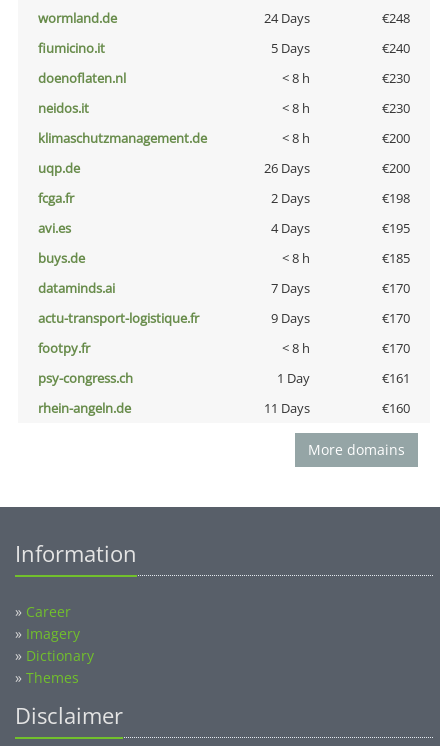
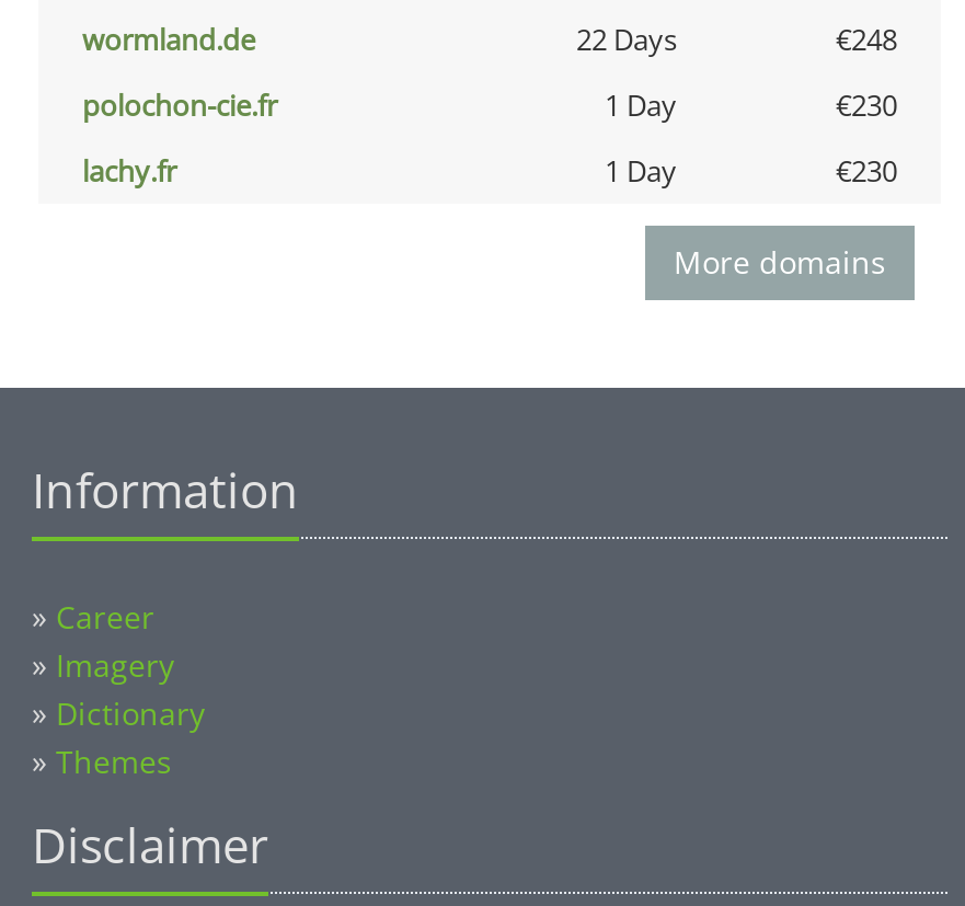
[263,9,309,27] 24 Days -> [576,20,677,59] 22 Days
[38,39,410,87] fiumicino.it | 5 Days | €240 | doenoflaten.nl | < 8 h -> [82,85,677,125] polochon-cie.fr | 1 Day
[38,99,309,117] neidos.it | < 8 h -> [82,151,677,191] lachy.fr | 1 Day
[38,129,410,417] klimaschutzmanagement.de | < 8 h | €200 | uqp.de | 26 Days | €200 | fcga.fr | 2 Days | €198 | avi.es | 4 Days | €195 | buys.de | < 8 h | €185 | dataminds.ai | 7 Days | €170 | actu-transport-logistique.fr | 9 Days | €170 | footpy.fr | < 8 h | €170 | psy-congress.ch | 1 Day | €161 | rhein-angeln.de | 11 Days | €160 -> none

